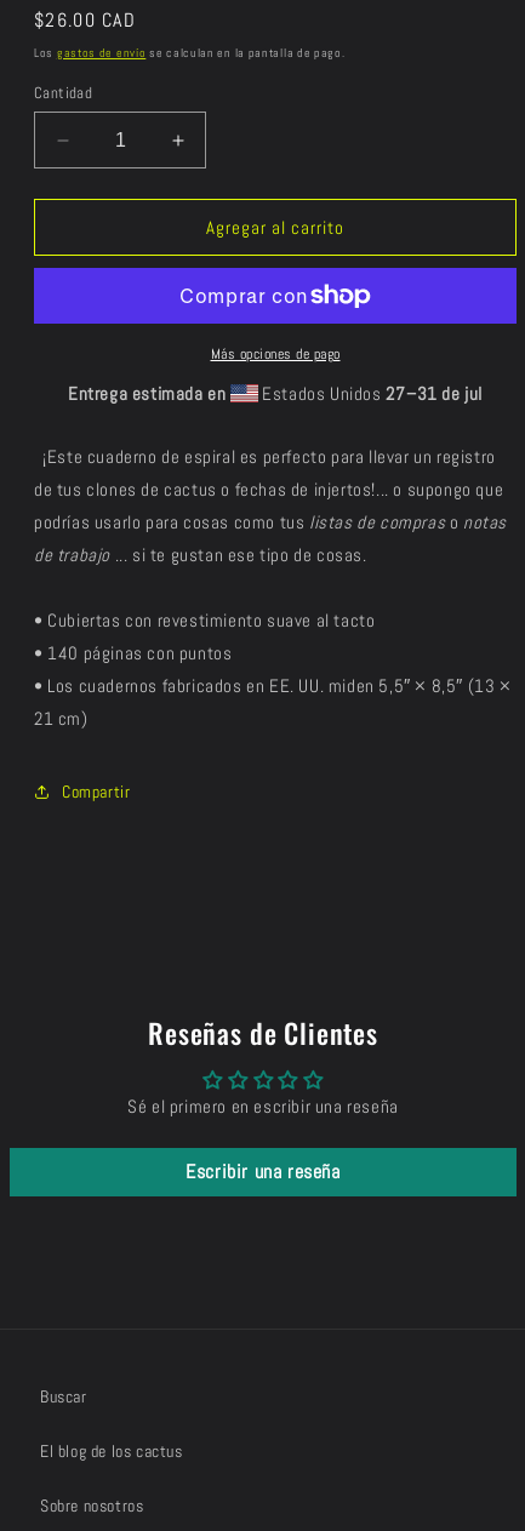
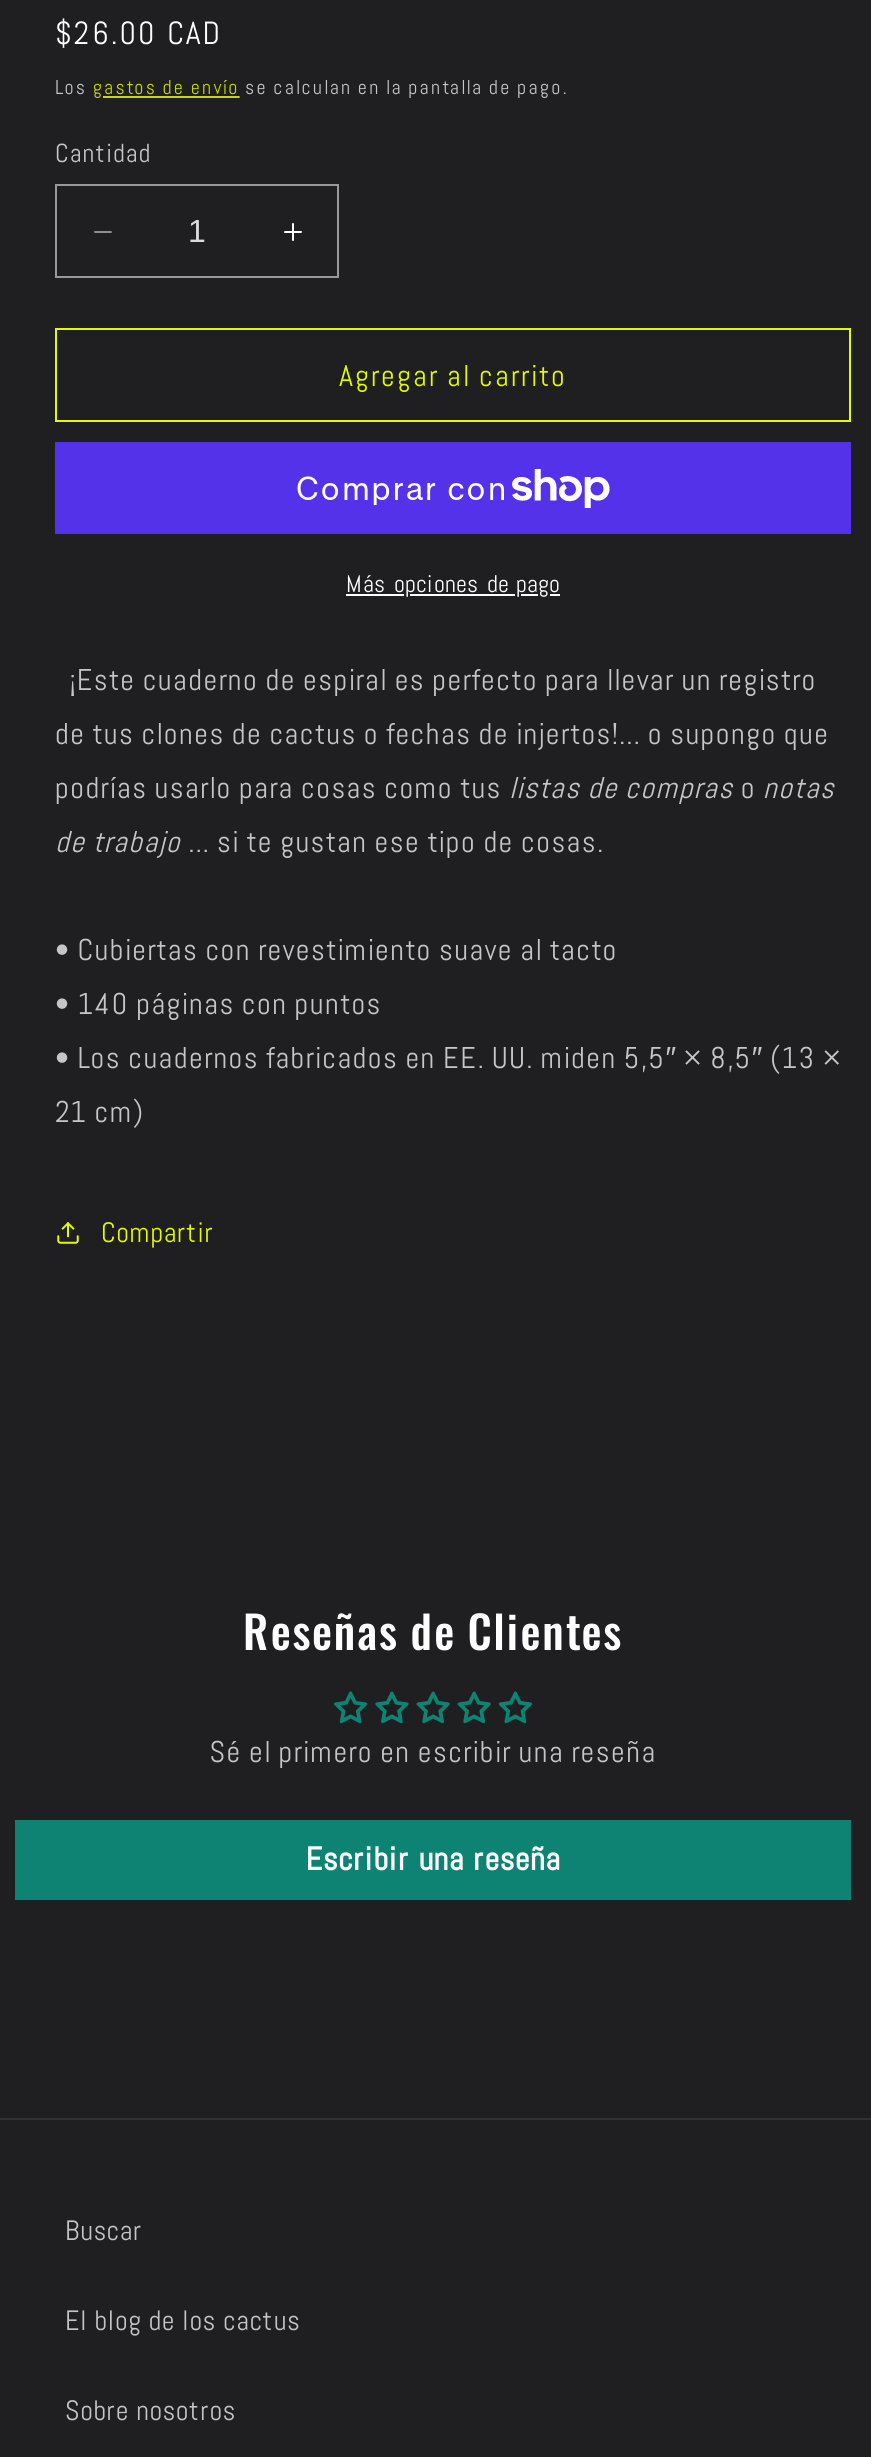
[68,382,483,405] Entrega estimada en | Estados Unidos 27–31 de jul -> none

